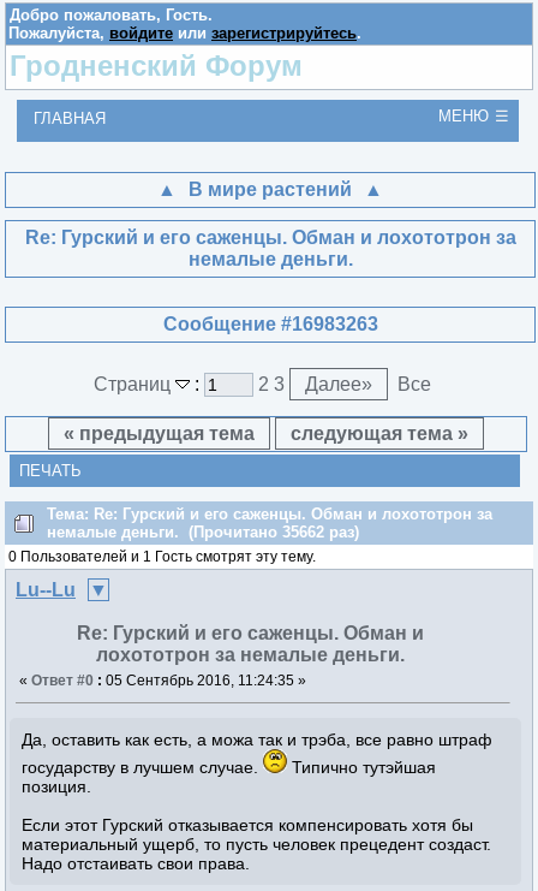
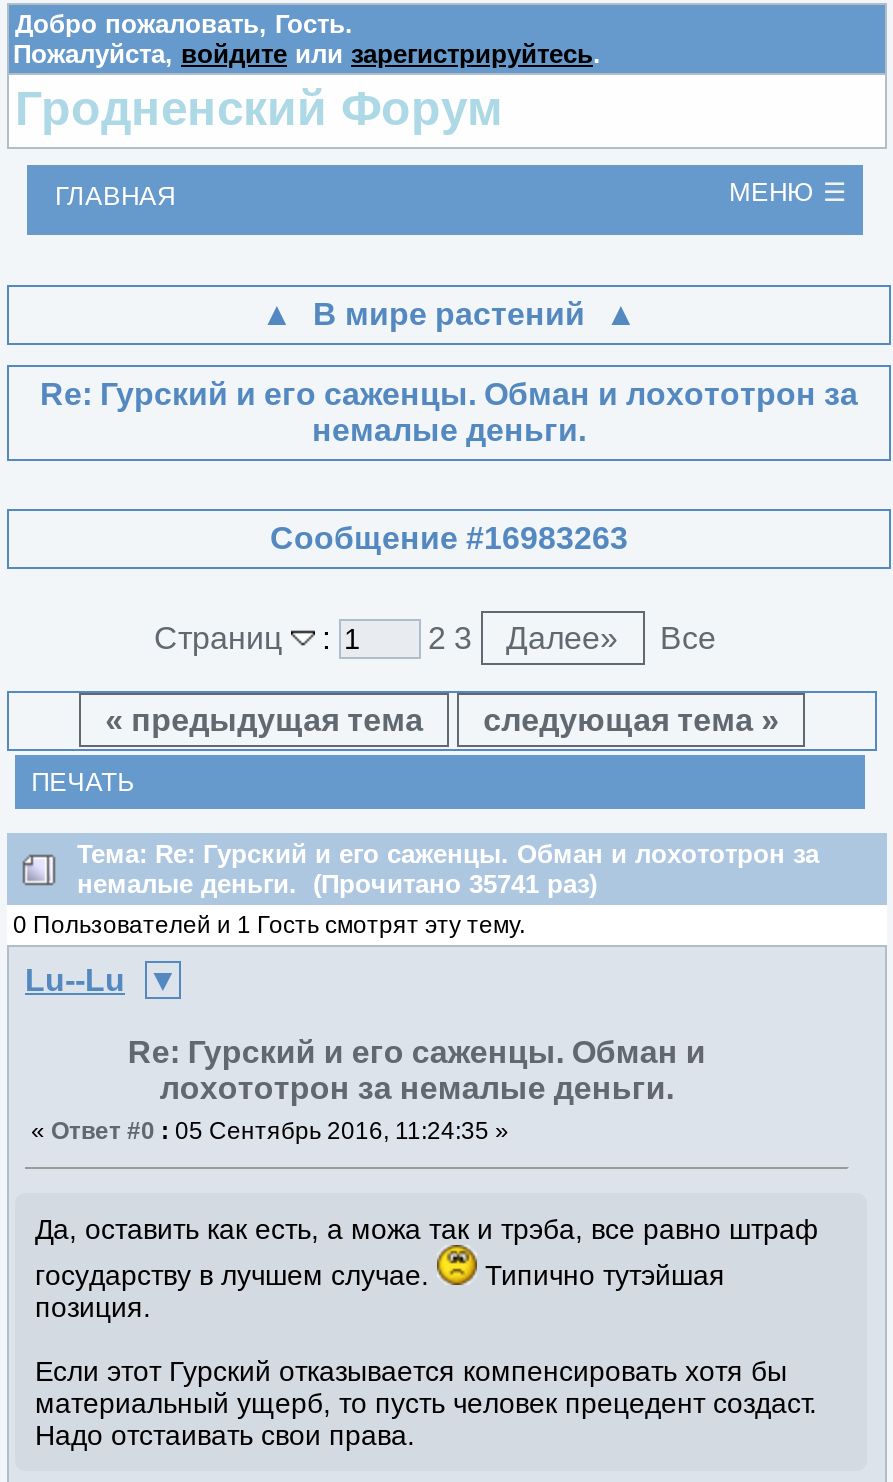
[47,523,359,541] немалые деньги. (Прочитано 35662 раз) -> [77,868,597,898] немалые деньги. (Прочитано 35741 раз)

